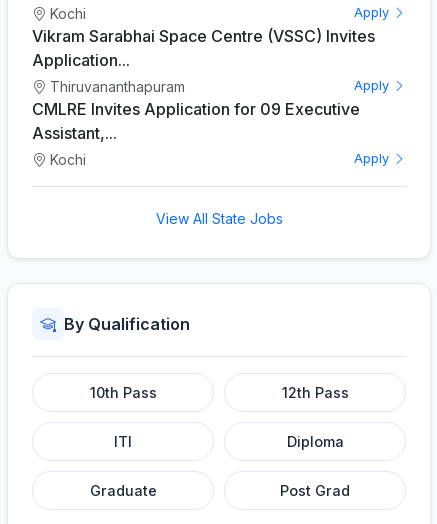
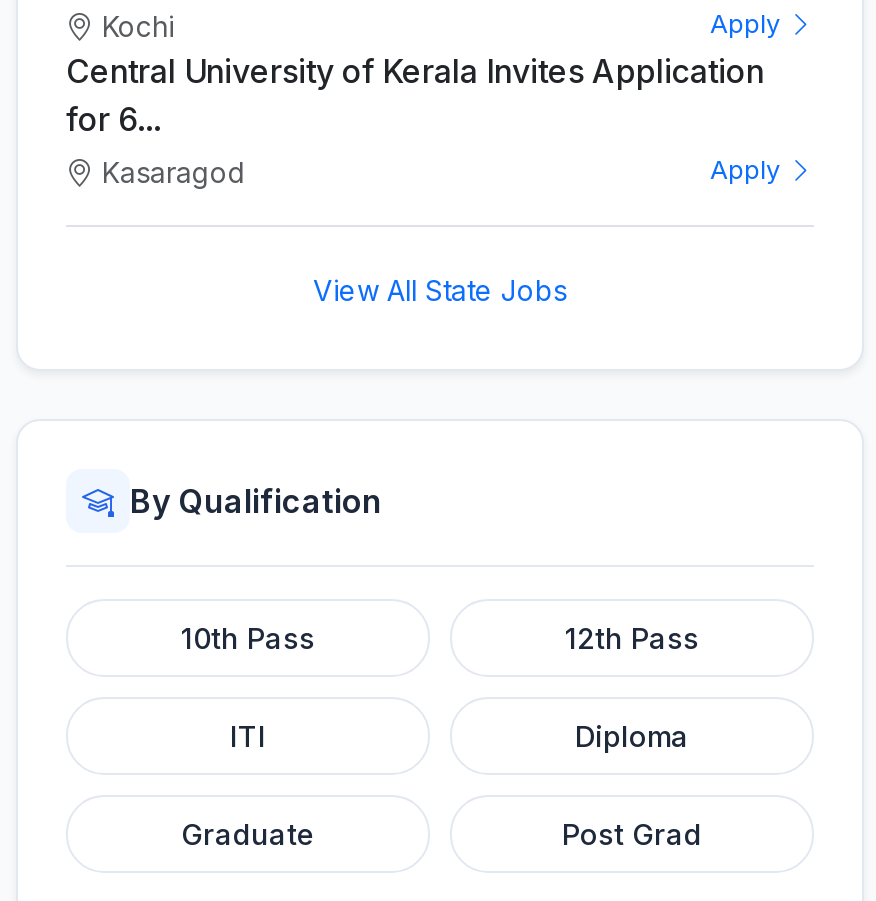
[32,26,393,168] Vikram Sarabhai Space Centre (VSSC) Invites | Application... | Thiruvananthapuram | Apply | CMLRE Invites Application for 09 Executive | Assistant,... | Kochi -> [66,51,764,189] Central University of Kerala Invites Application | for 6... | Kasaragod

